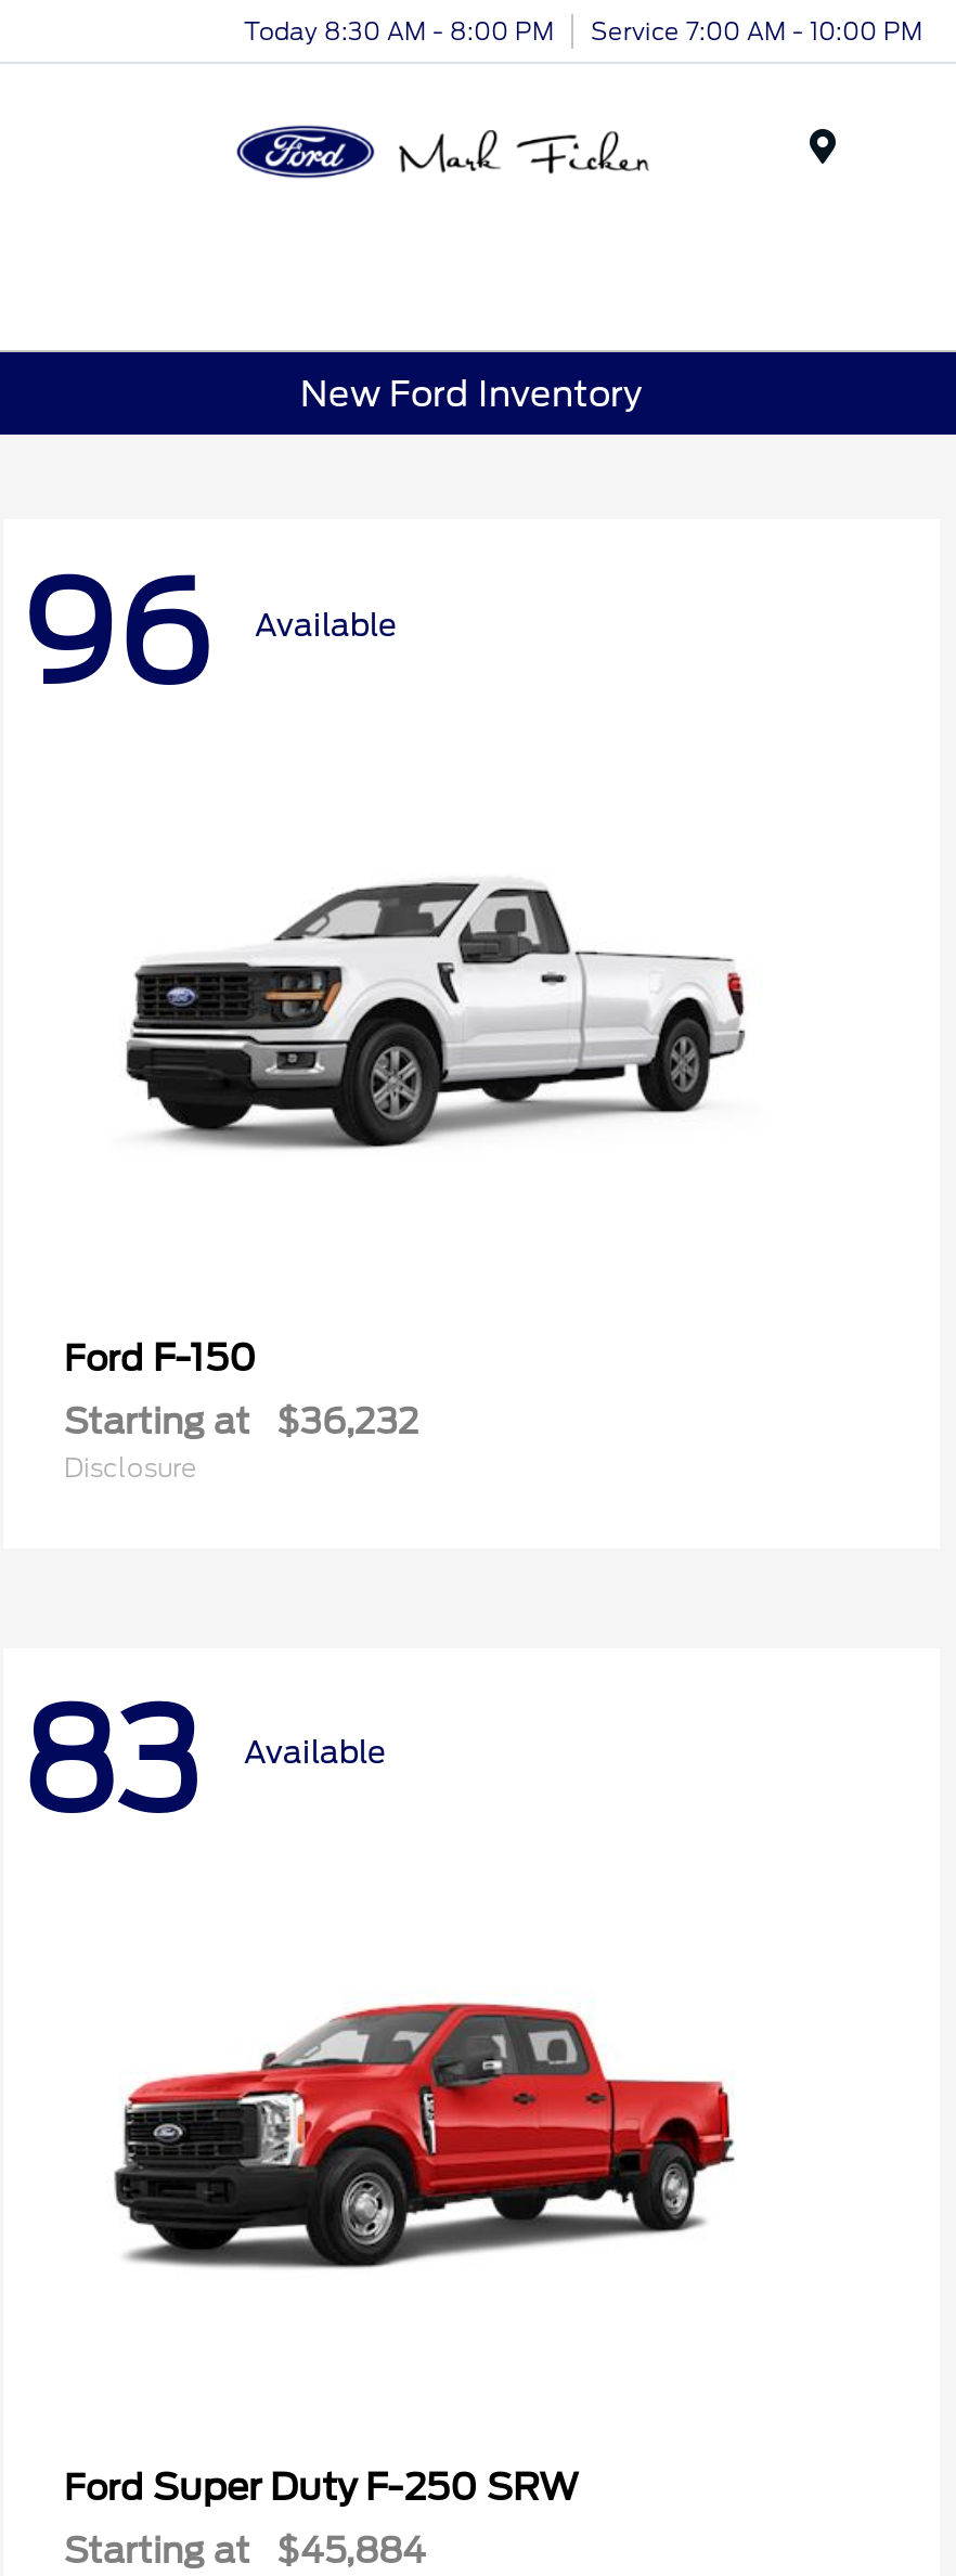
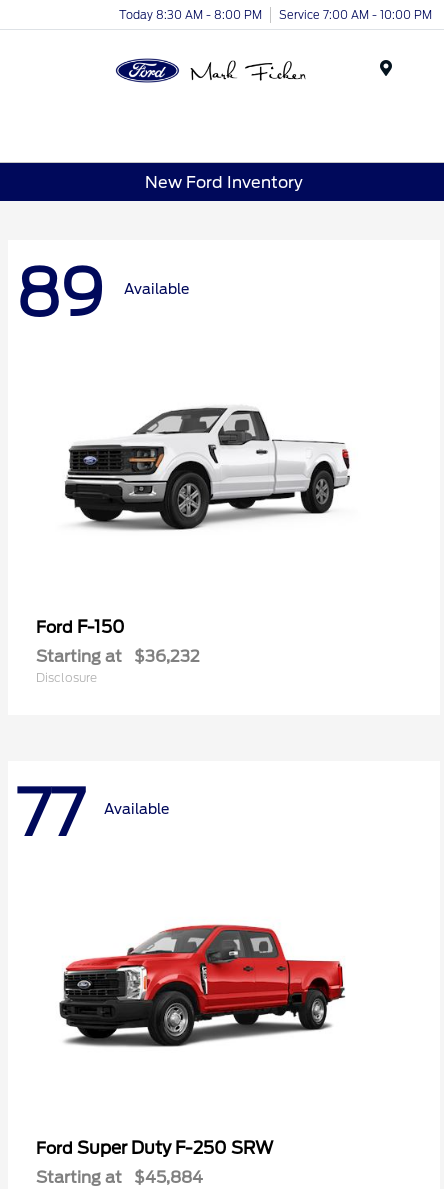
[21,551,396,716] 96 Available -> [16,255,189,331] 89 Available
[21,1680,385,1844] 83 Available -> [16,775,169,851] 77 Available

